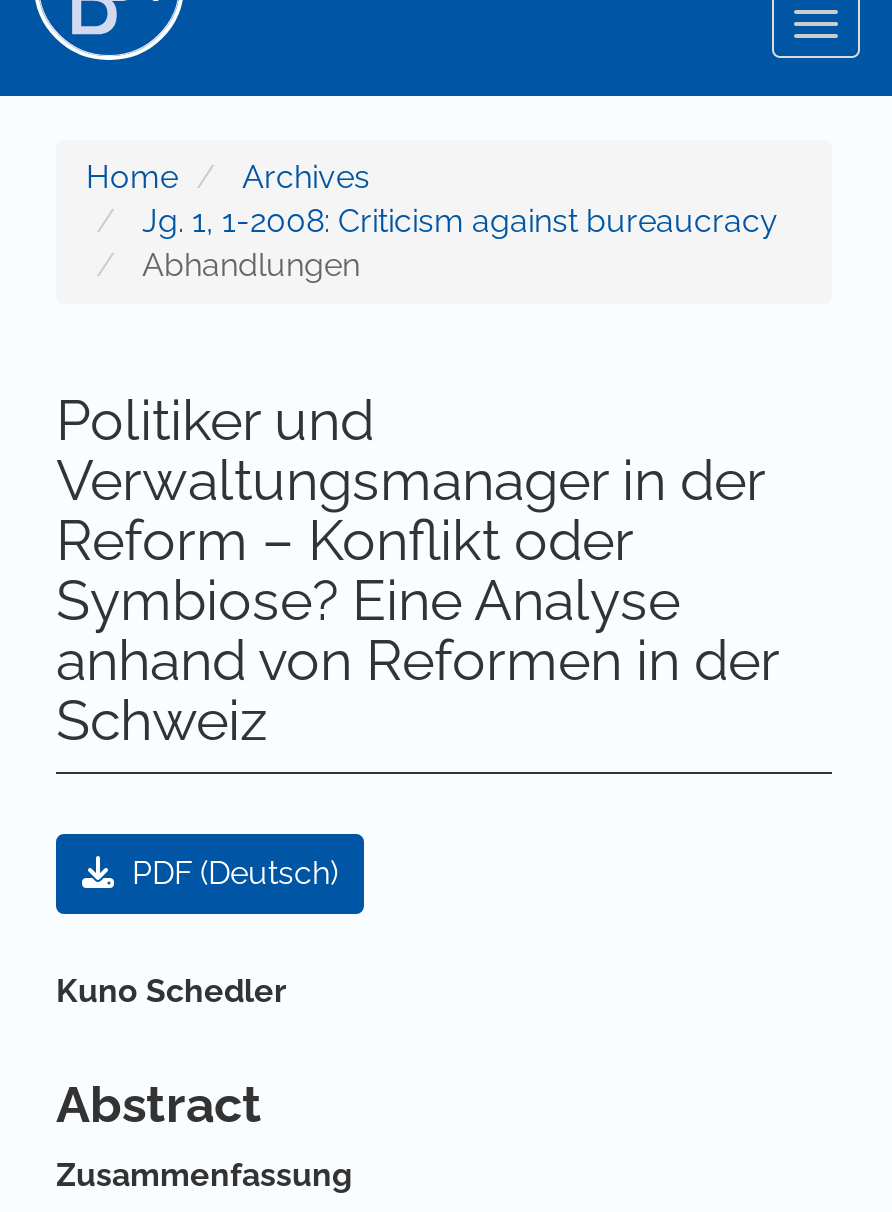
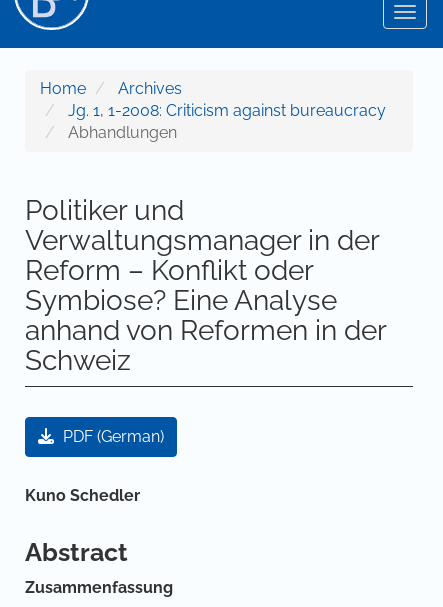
[124,853,338,891] PDF (Deutsch) -> [59,426,164,445] PDF (German)

